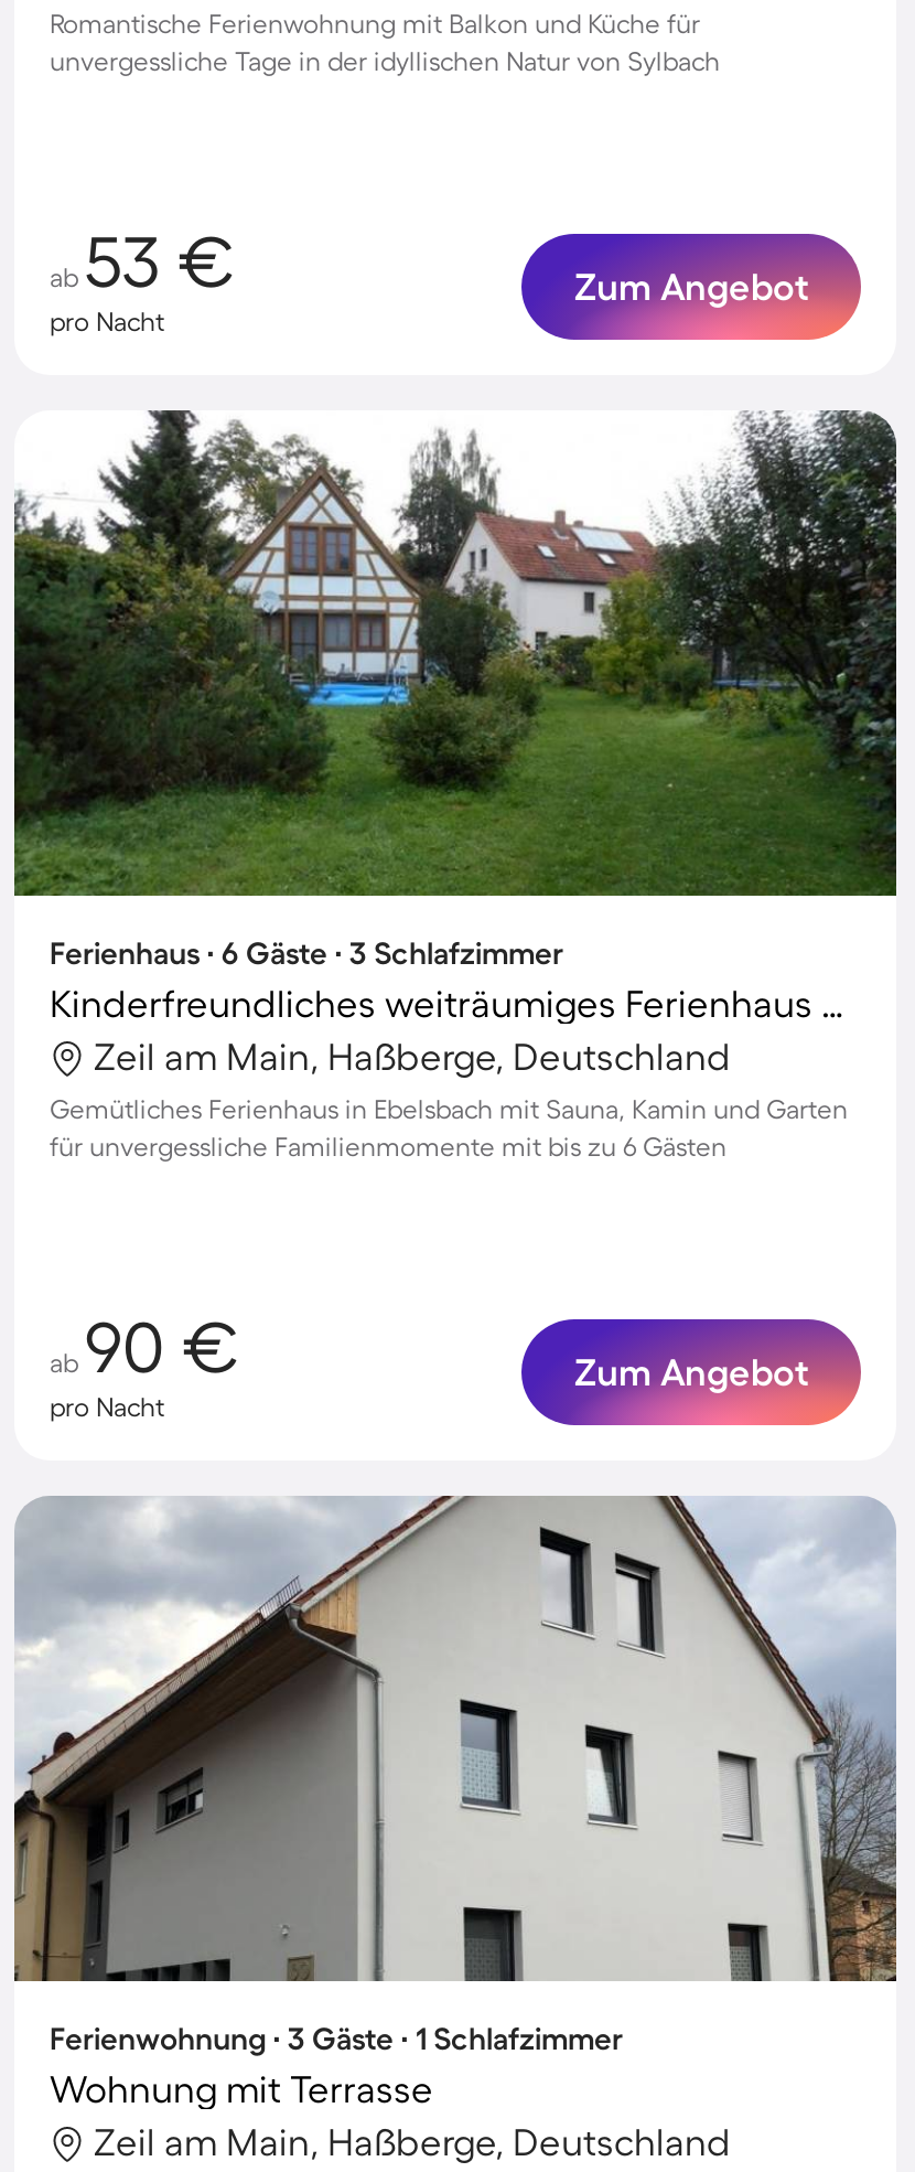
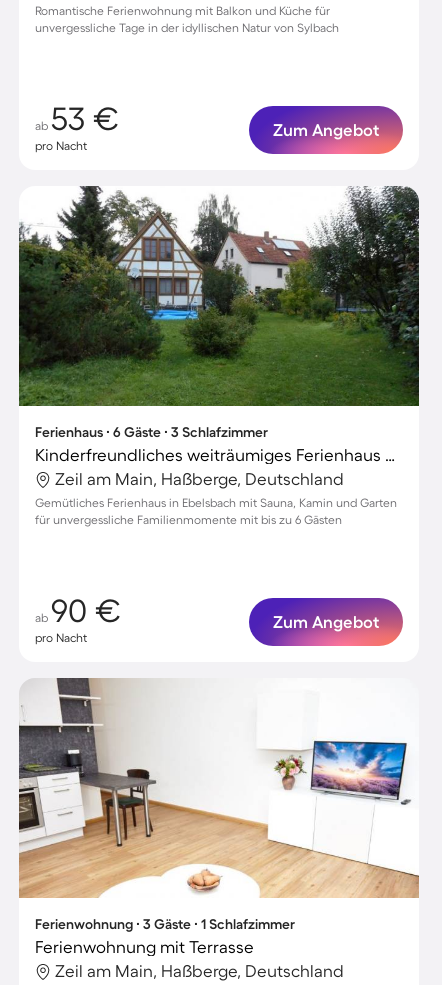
[12,1494,898,2109] [image] | Wohnung mit Terrasse -> [18,677,419,956] [image] | Ferienwohnung mit Terrasse

